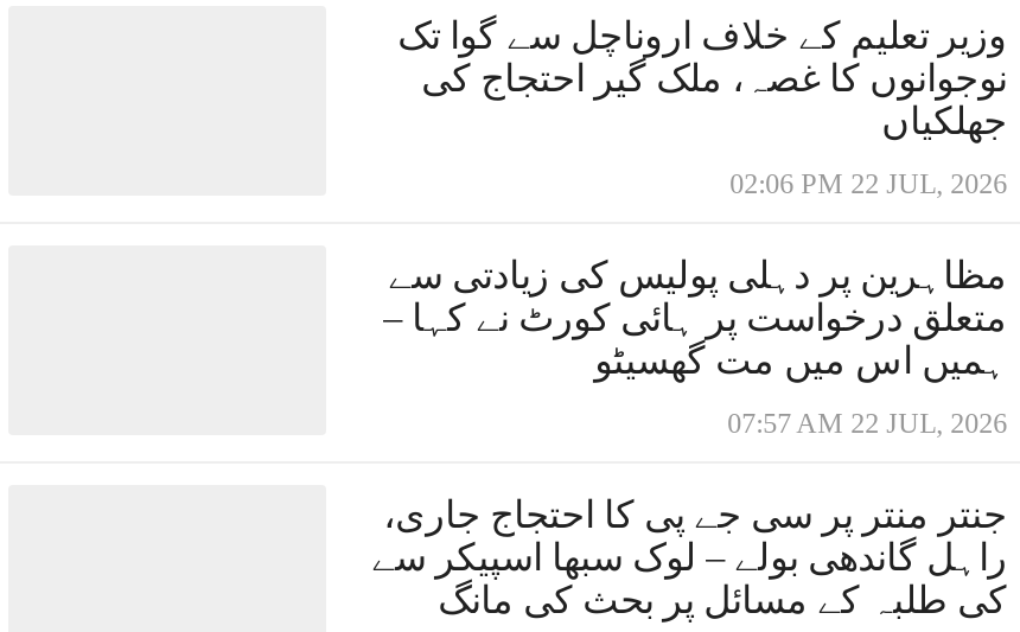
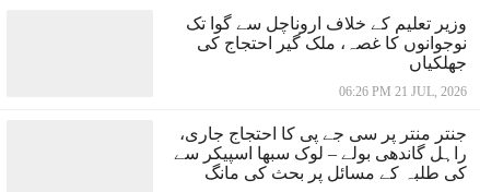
[383,167,1007,440] 02:06 PM 22 JUL, 2026 | مظاہرین پر دہلی پولیس کی زیادتی سے | متعلق درخواست پر ہائی کورٹ نے کہا – | ہمیں اس میں مت گھسیٹو | 07:57 AM 22 JUL, 2026 -> [339,84,467,99] 06:26 PM 21 JUL, 2026

